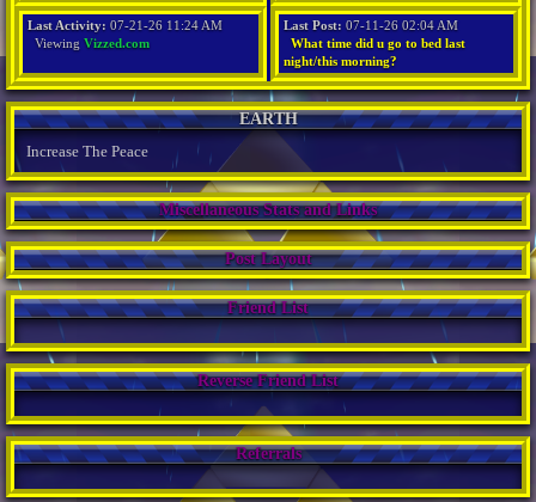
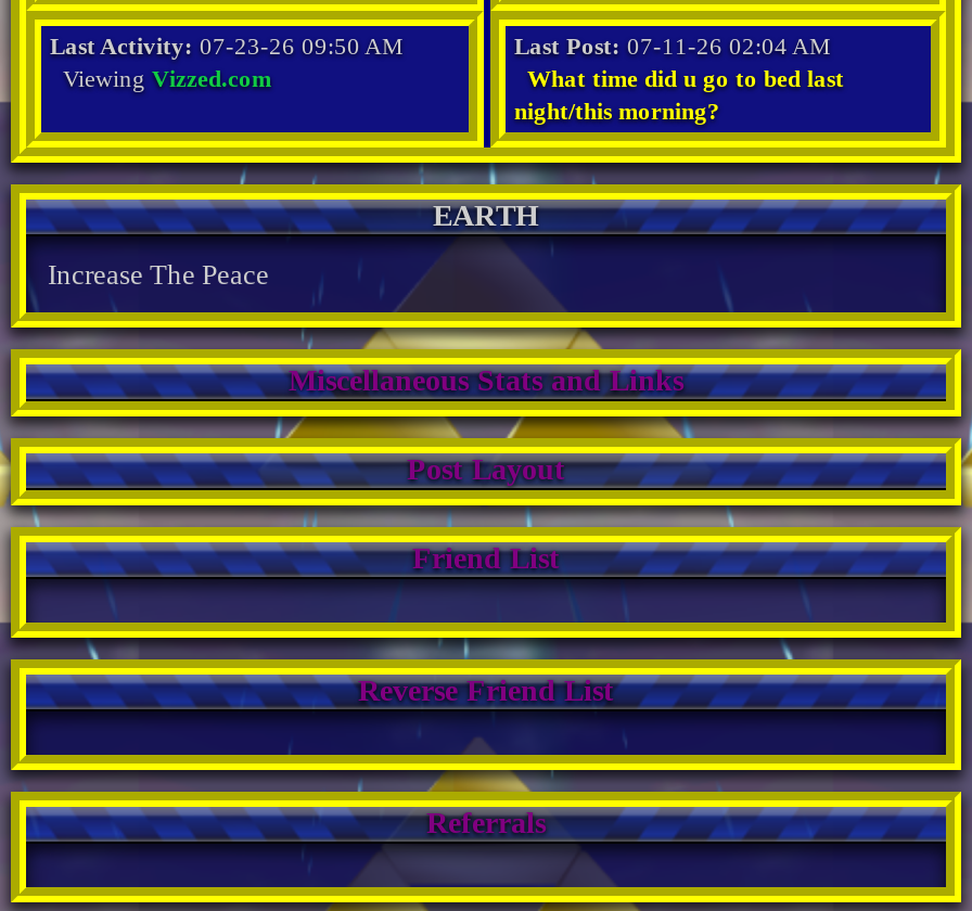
[28,18,223,32] Last Activity: 07-21-26 11:24 AM -> [50,33,404,59] Last Activity: 07-23-26 09:50 AM

